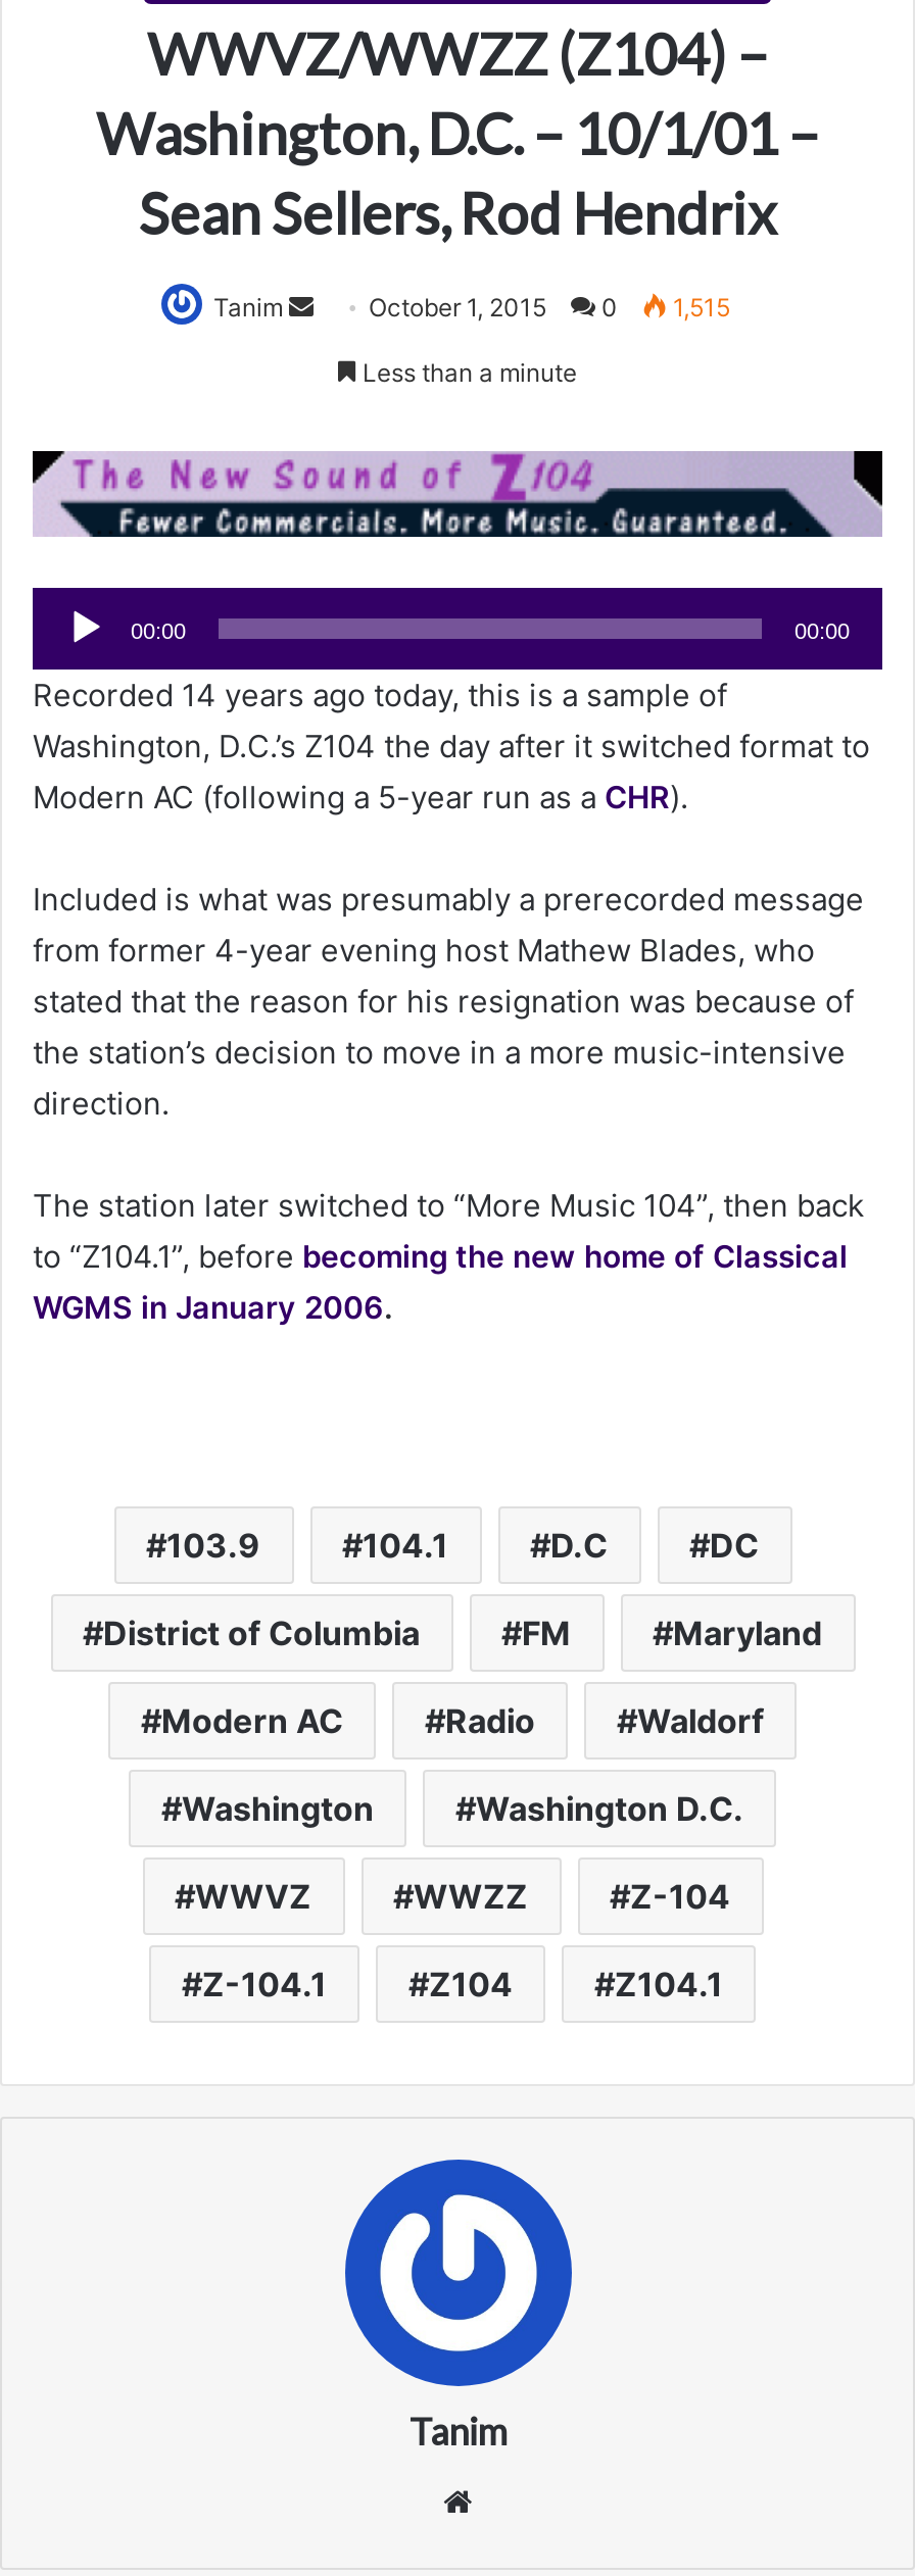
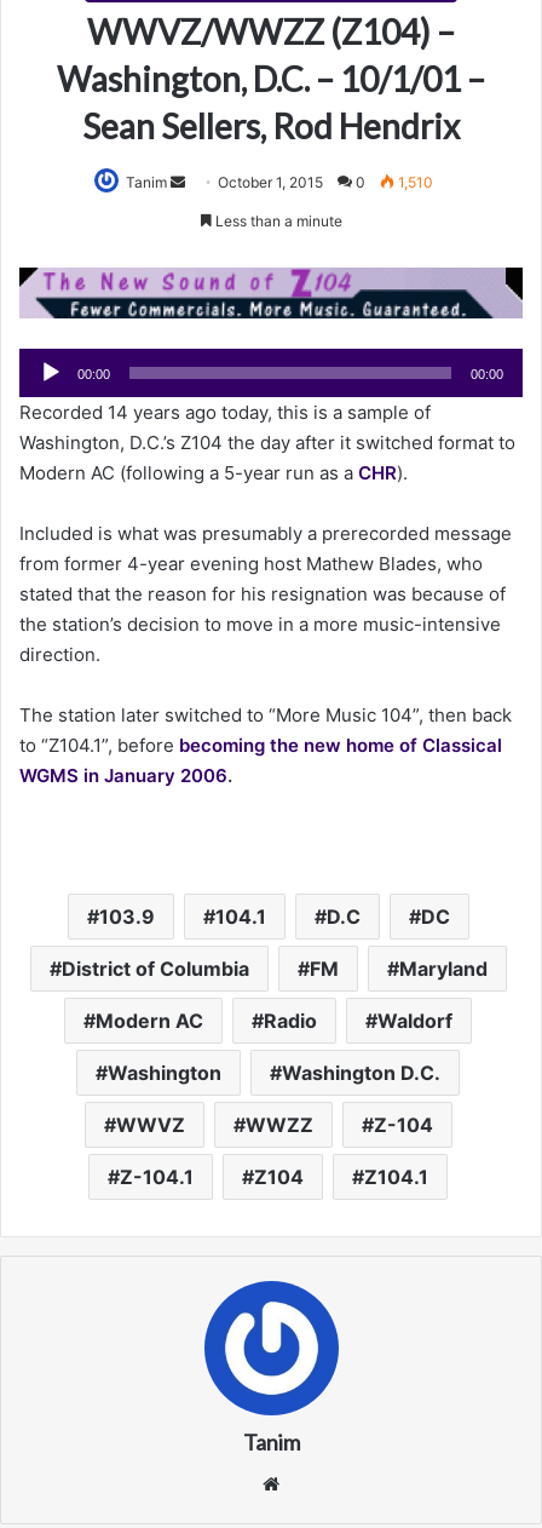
[667,292,730,323] 1,515 -> [394,173,433,191] 1,510

